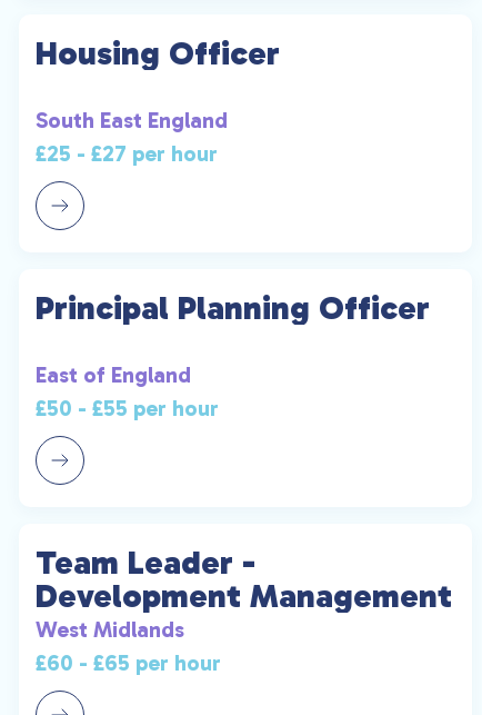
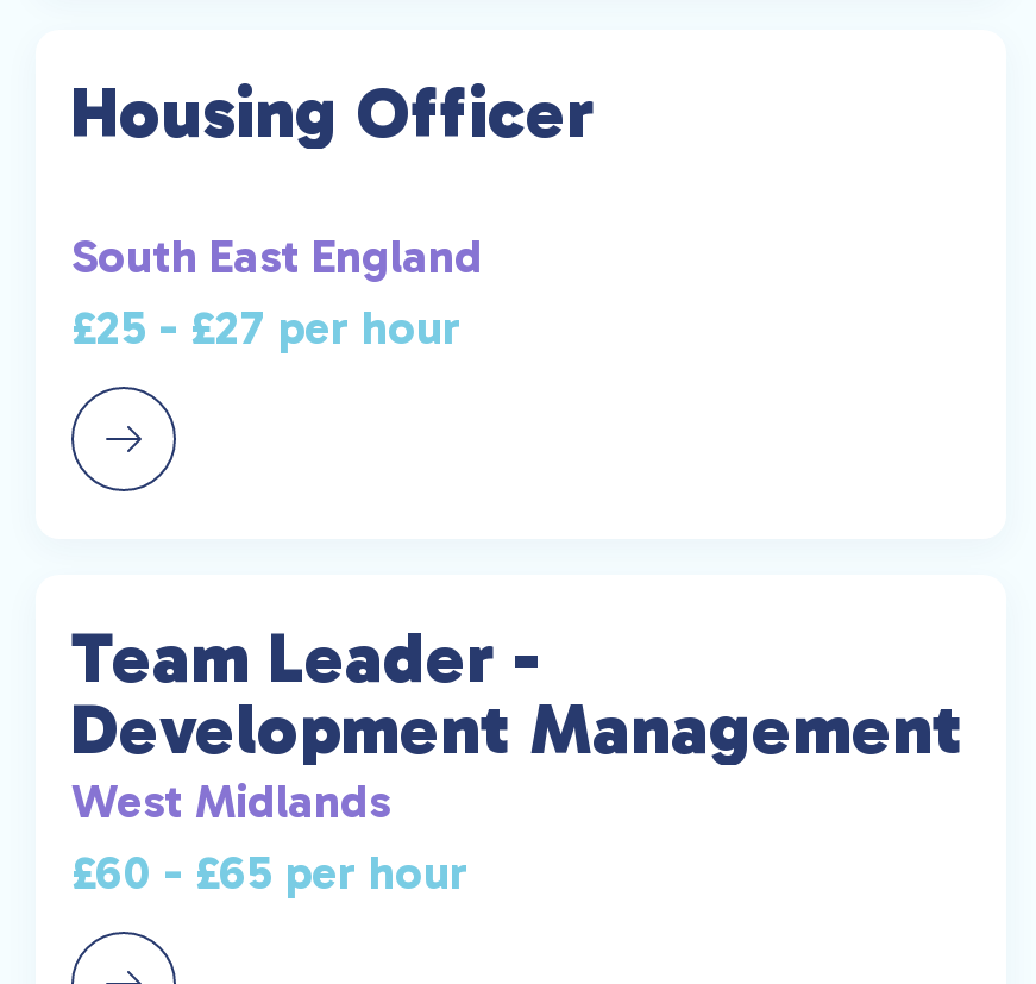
[36,288,430,422] Principal Planning Officer | East of England | £50 - £55 per hour -> none

